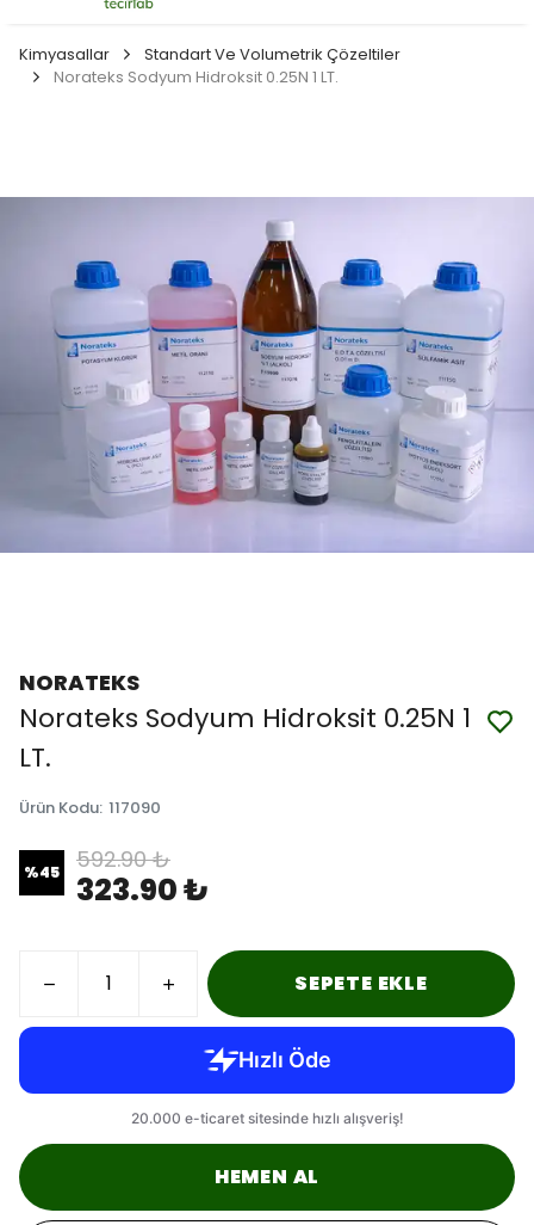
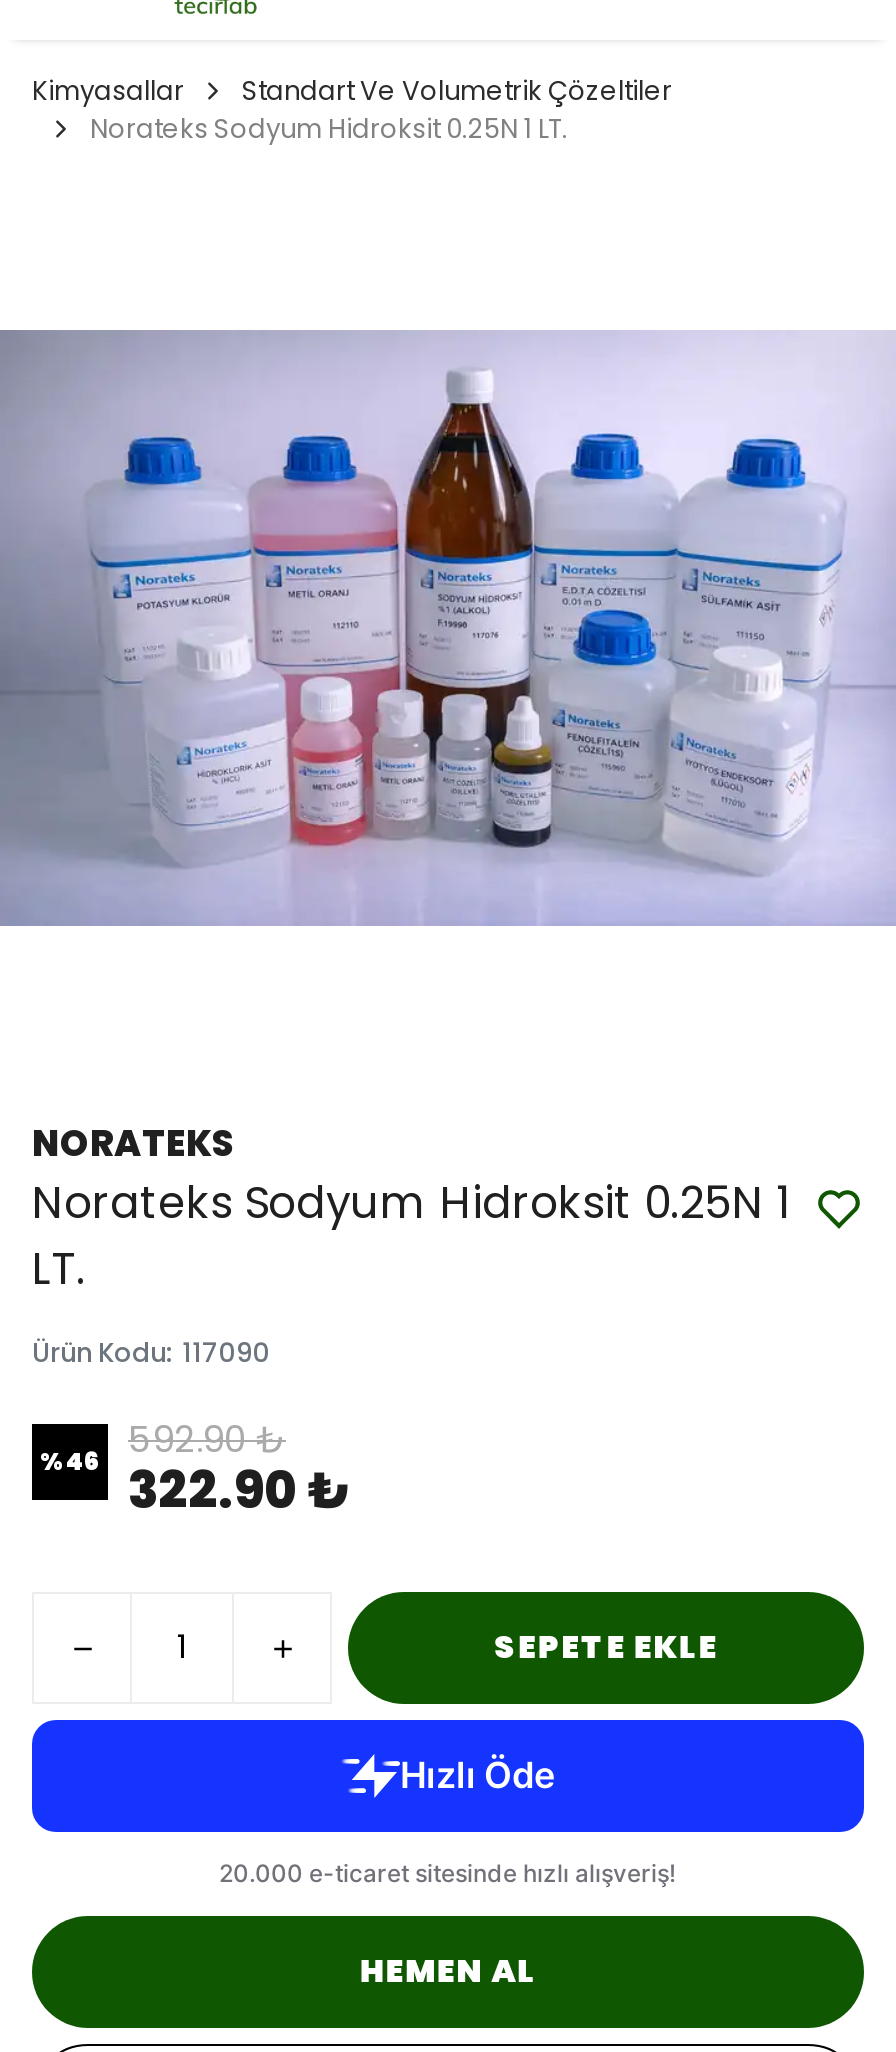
[24,862,60,882] %45 -> [40,1444,100,1478] %46
[76,869,209,911] 323.90 ₺ -> [128,1456,350,1526] 322.90 ₺

